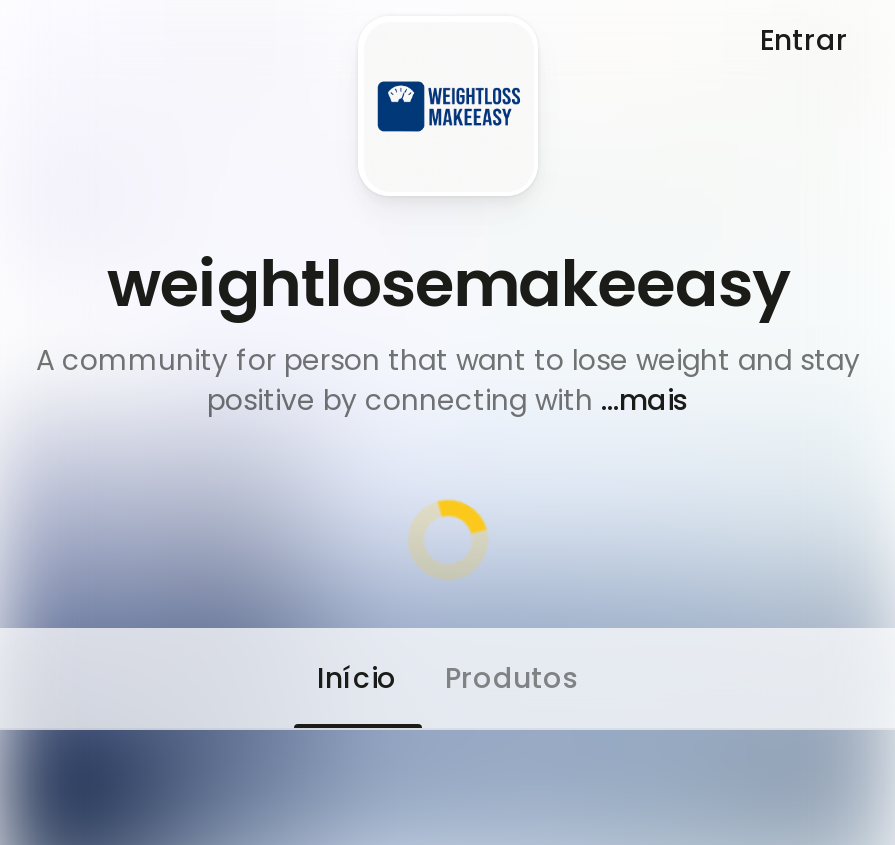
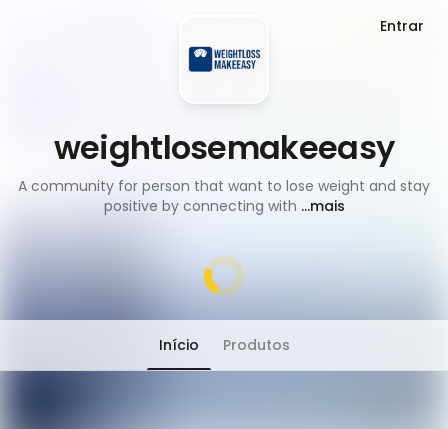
[408,498,488,574] [image] -> [203,256,242,294] [image]

